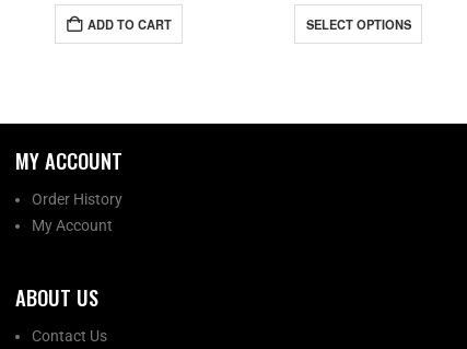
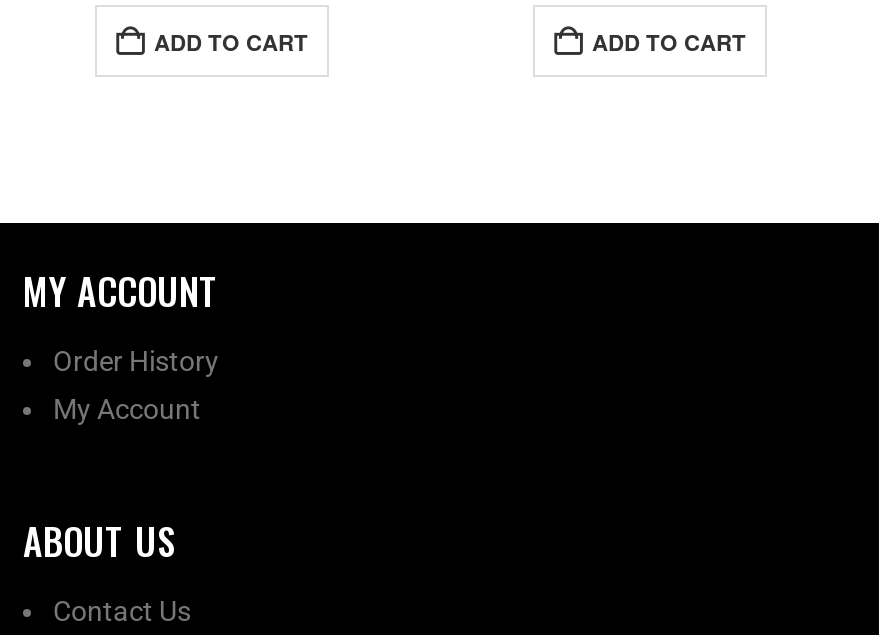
[306,15,411,33] SELECT OPTIONS -> [592,25,746,57] ADD TO CART

